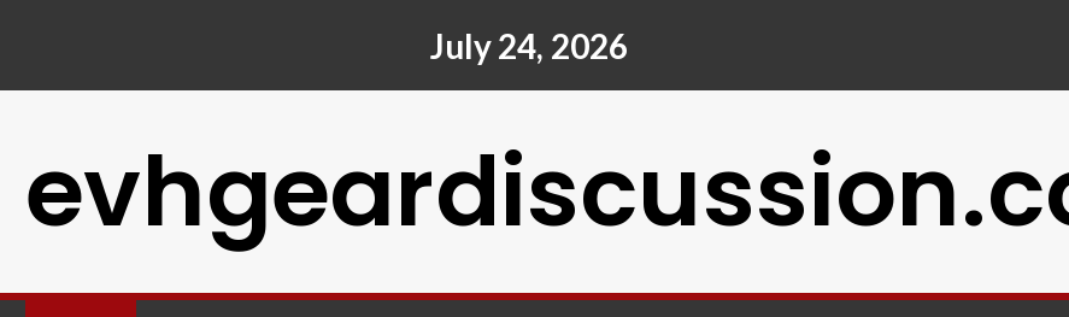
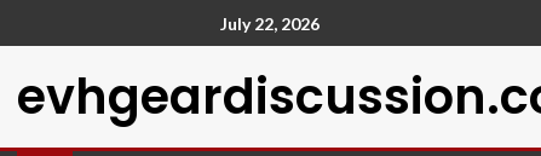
[430,25,628,66] July 24, 2026 -> [220,13,320,34] July 22, 2026

